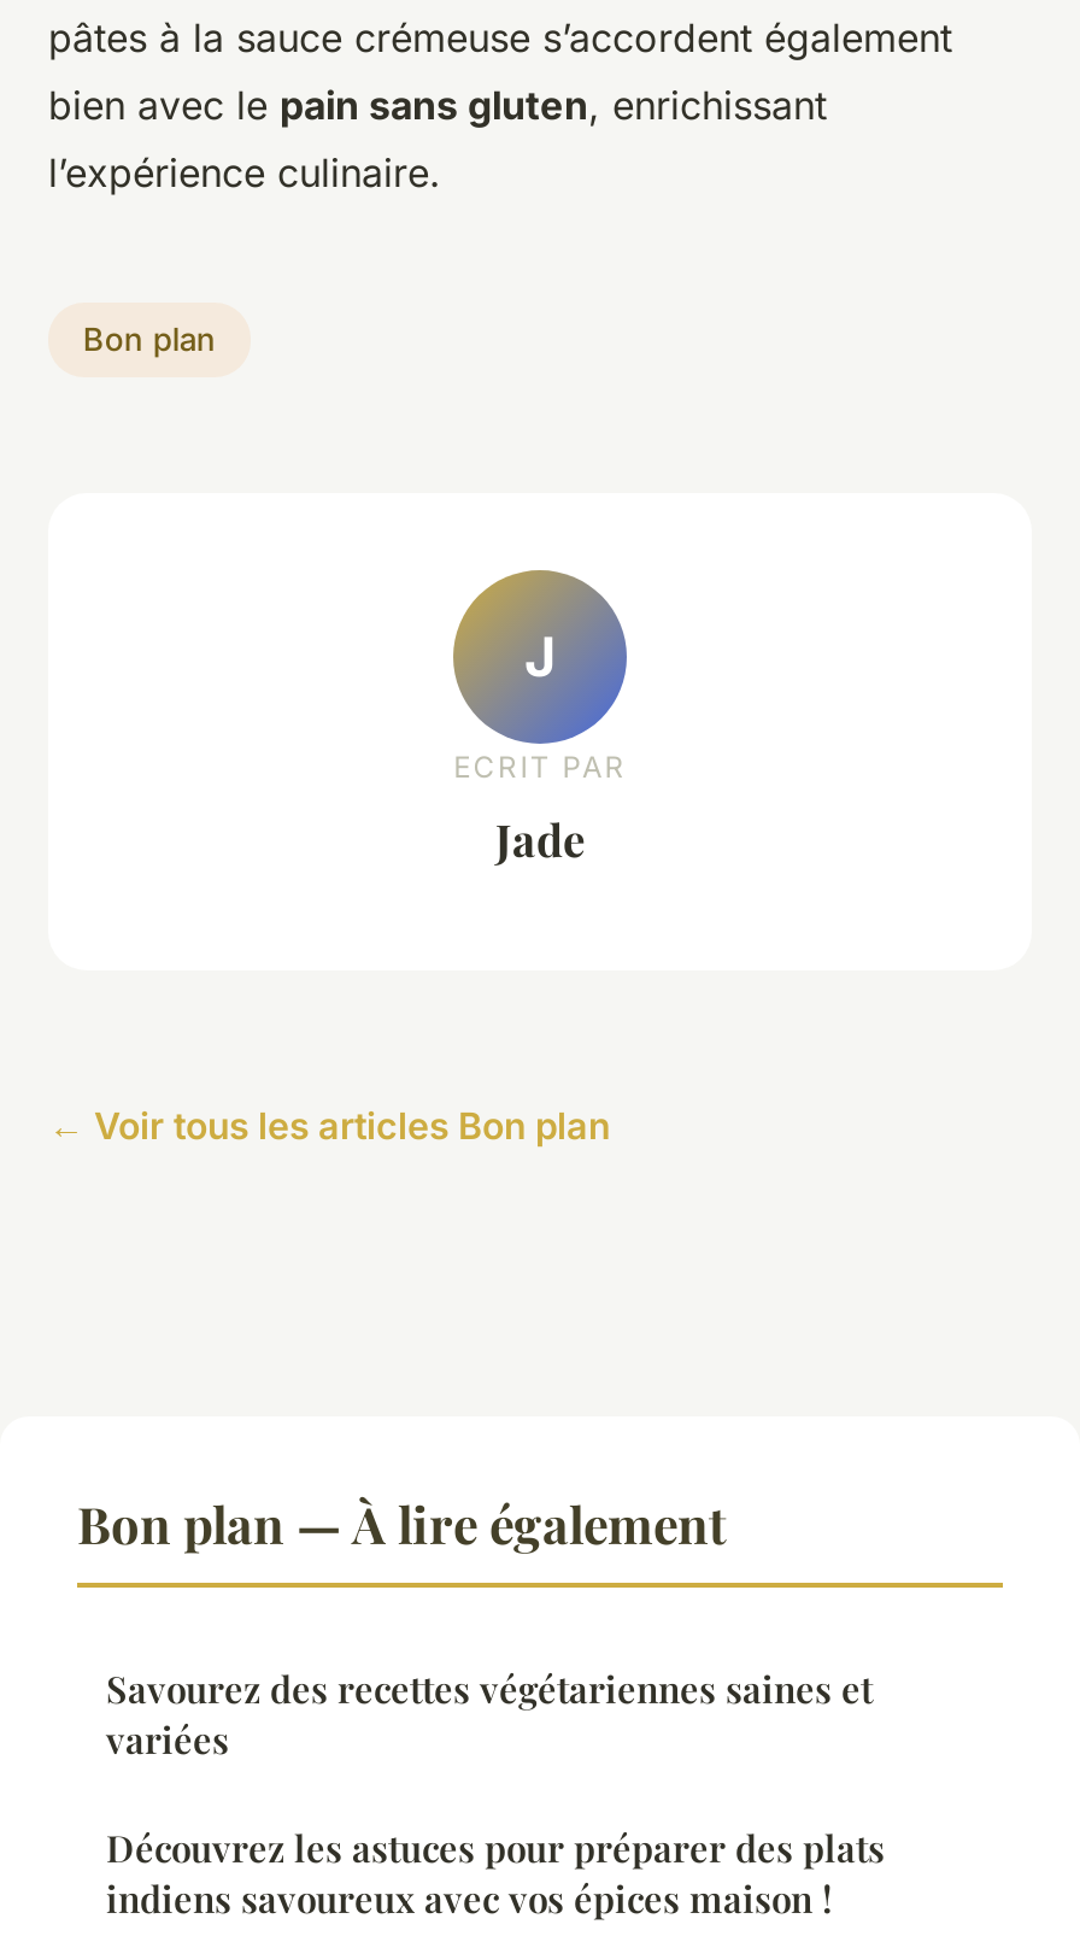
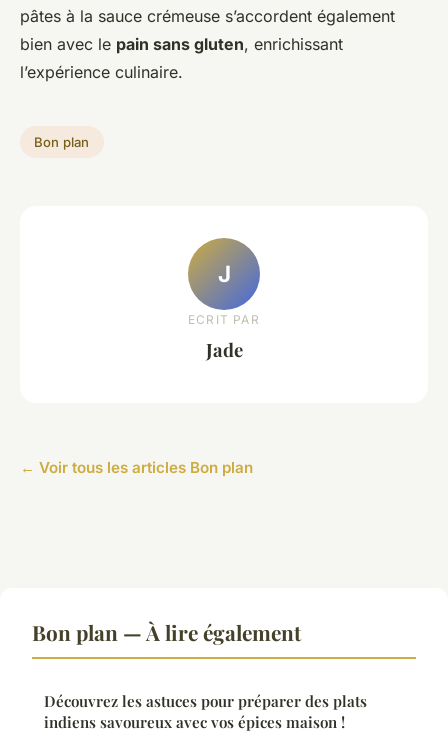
[106,1663,873,1762] Savourez des recettes végétariennes saines et | variées -> none

